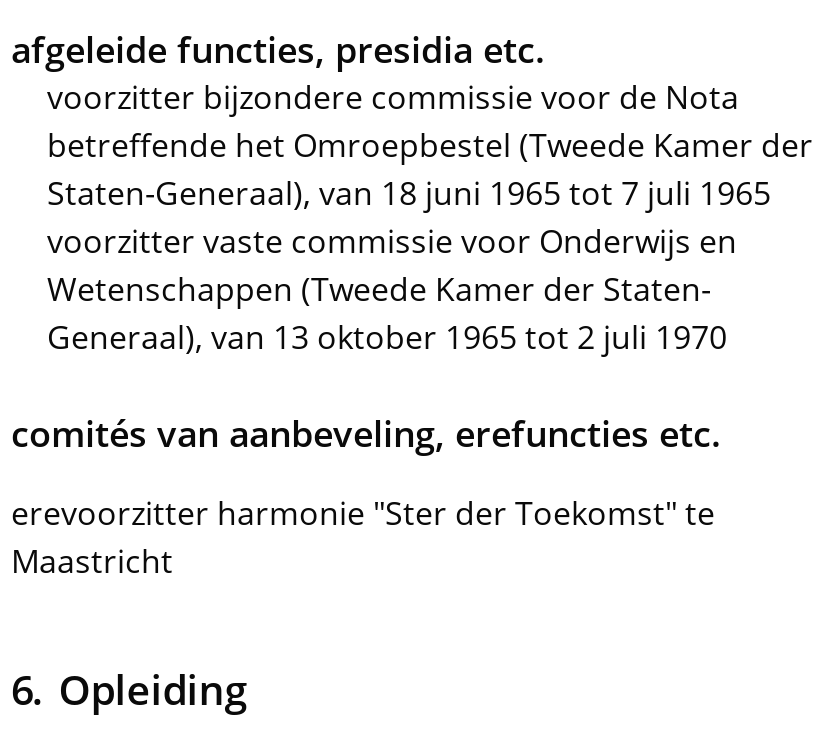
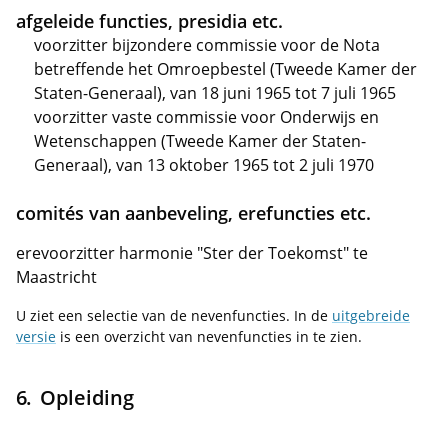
none -> [16,306,410,346] U ziet een selectie van de nevenfuncties. In de uitgebreide | versie is een overzicht van nevenfuncties in te zien.

